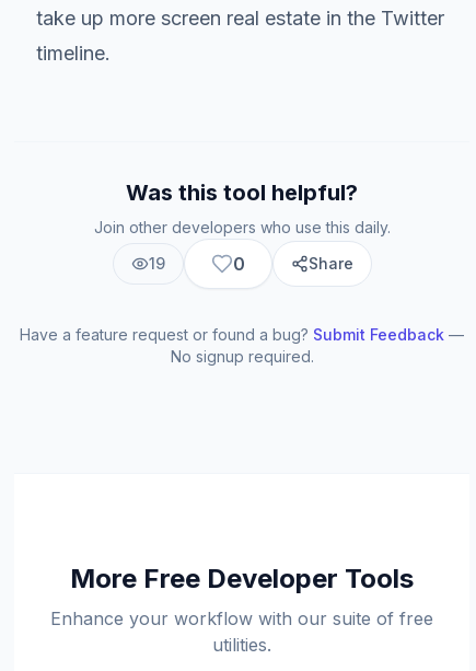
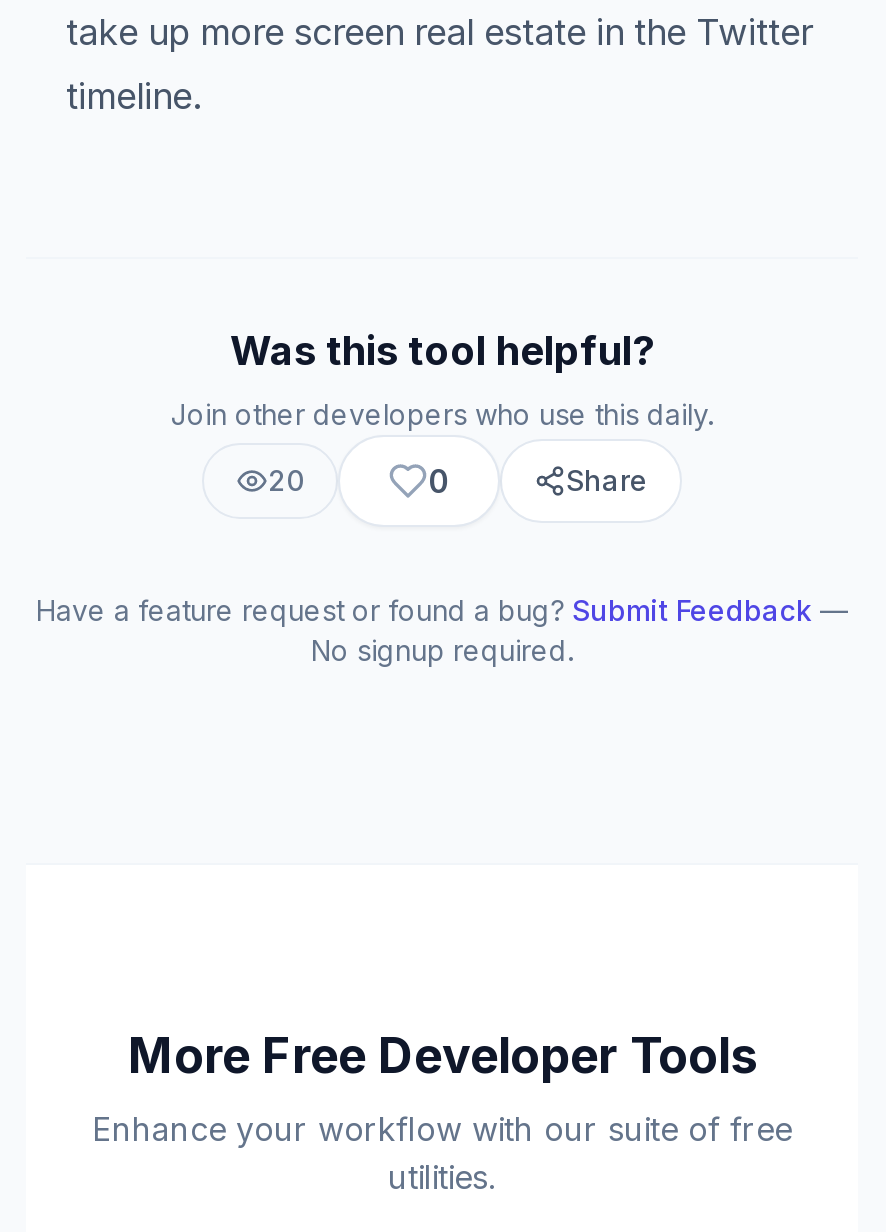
[148,254,165,273] 19 -> [268,463,304,497] 20

